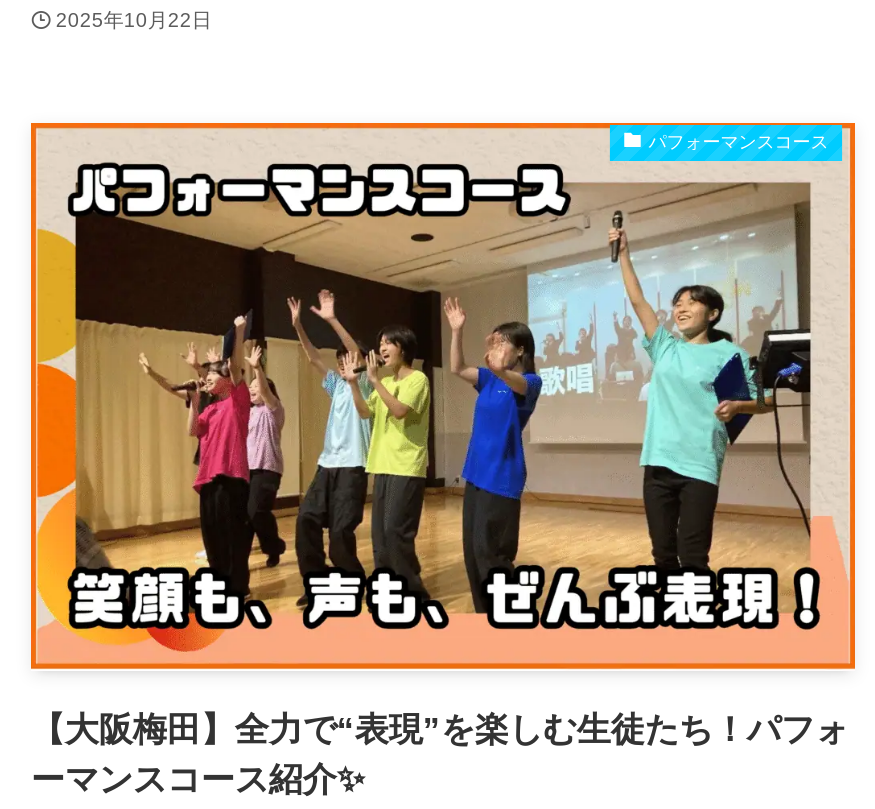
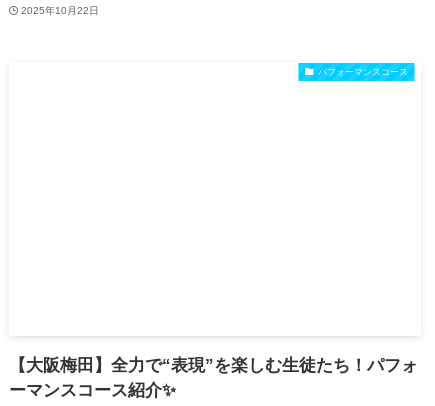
[29,121,857,671] [image] -> none

